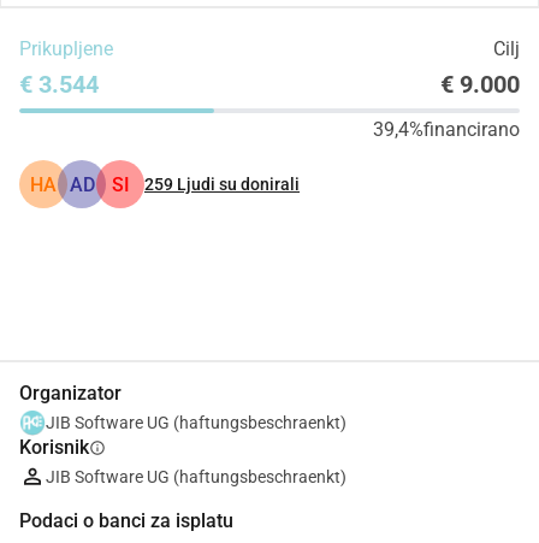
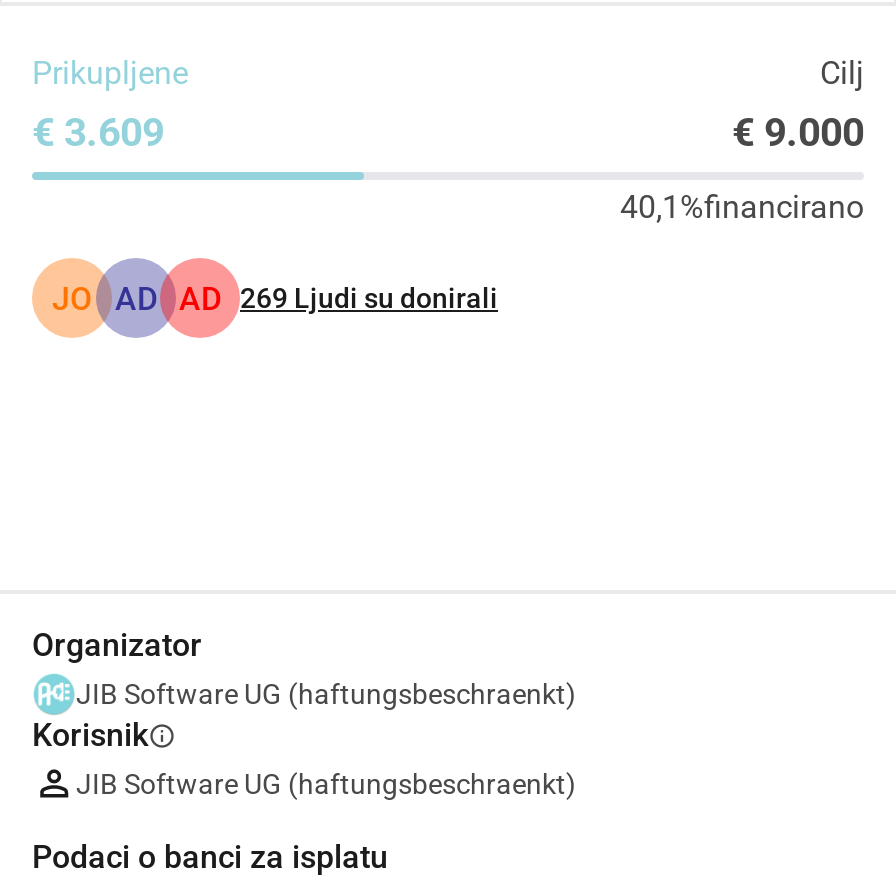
[19,70,99,99] € 3.544 -> [32,108,164,156] € 3.609
[373,118,520,141] 39,4%financirano -> [620,188,864,226] 40,1%financirano
[30,173,300,196] HA AD | SI | 259 Ljudi su donirali -> [52,279,498,317] JO | AD AD 269 Ljudi su donirali

